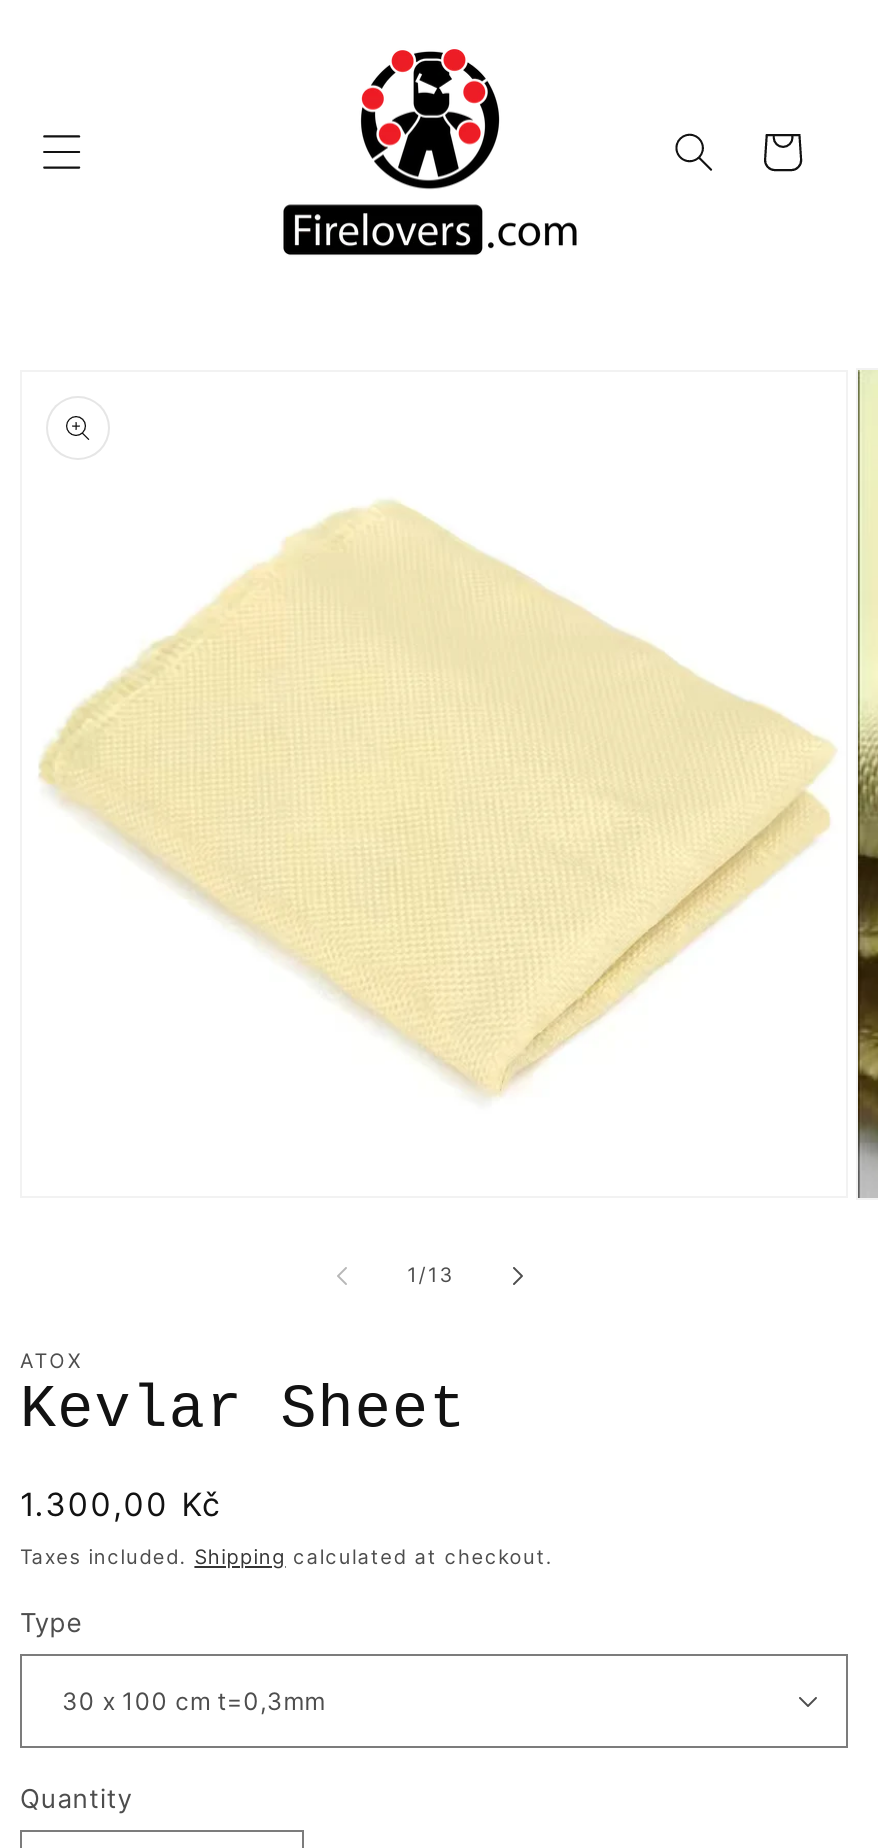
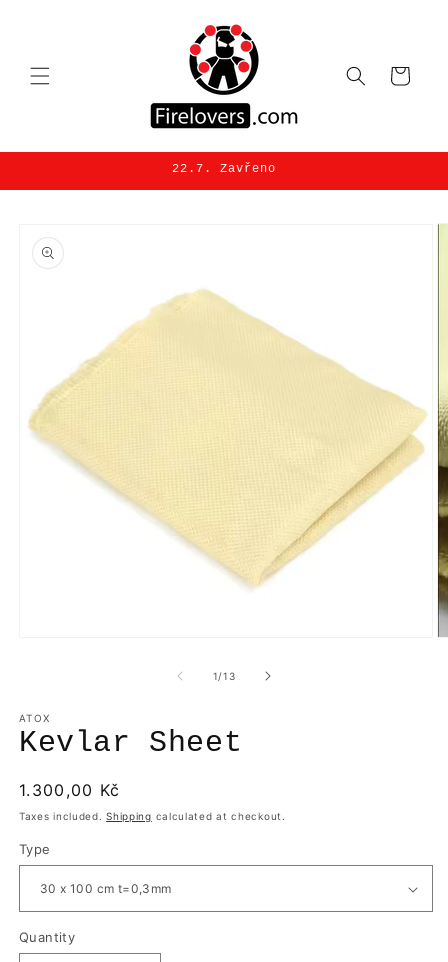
none -> [172,162,276,176] 22.7. Zavřeno

